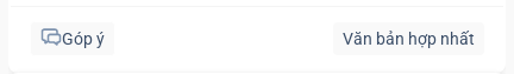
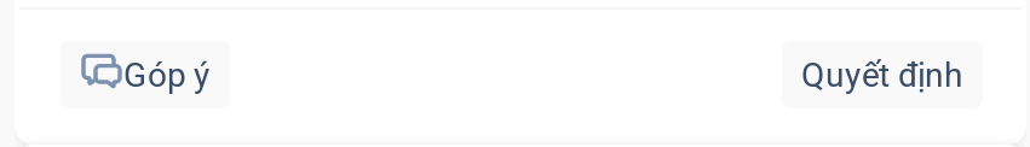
[343,29,475,48] Văn bản hợp nhất -> [801,54,963,93] Quyết định

